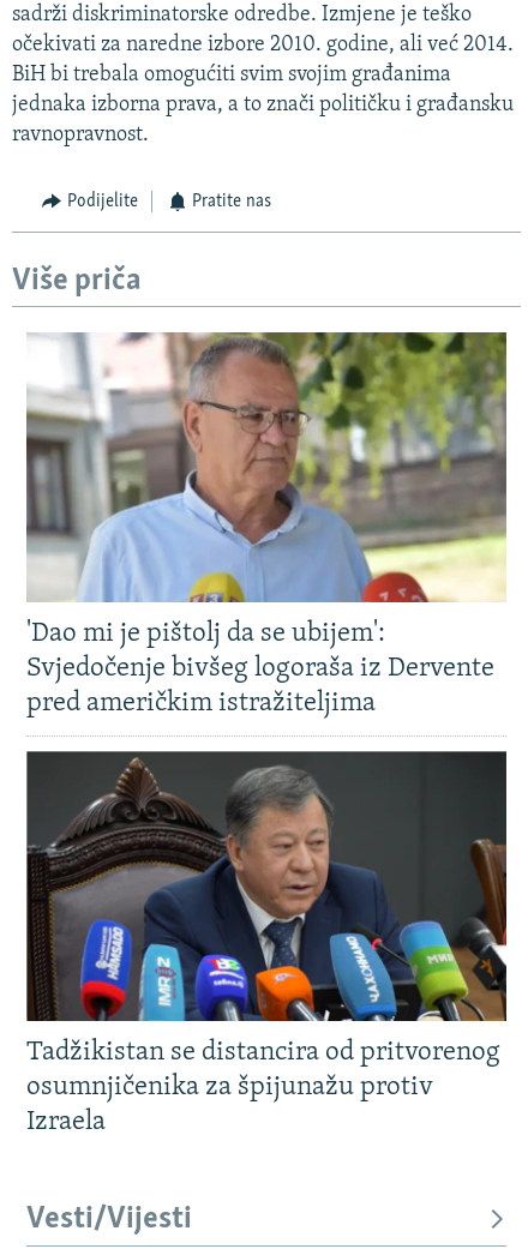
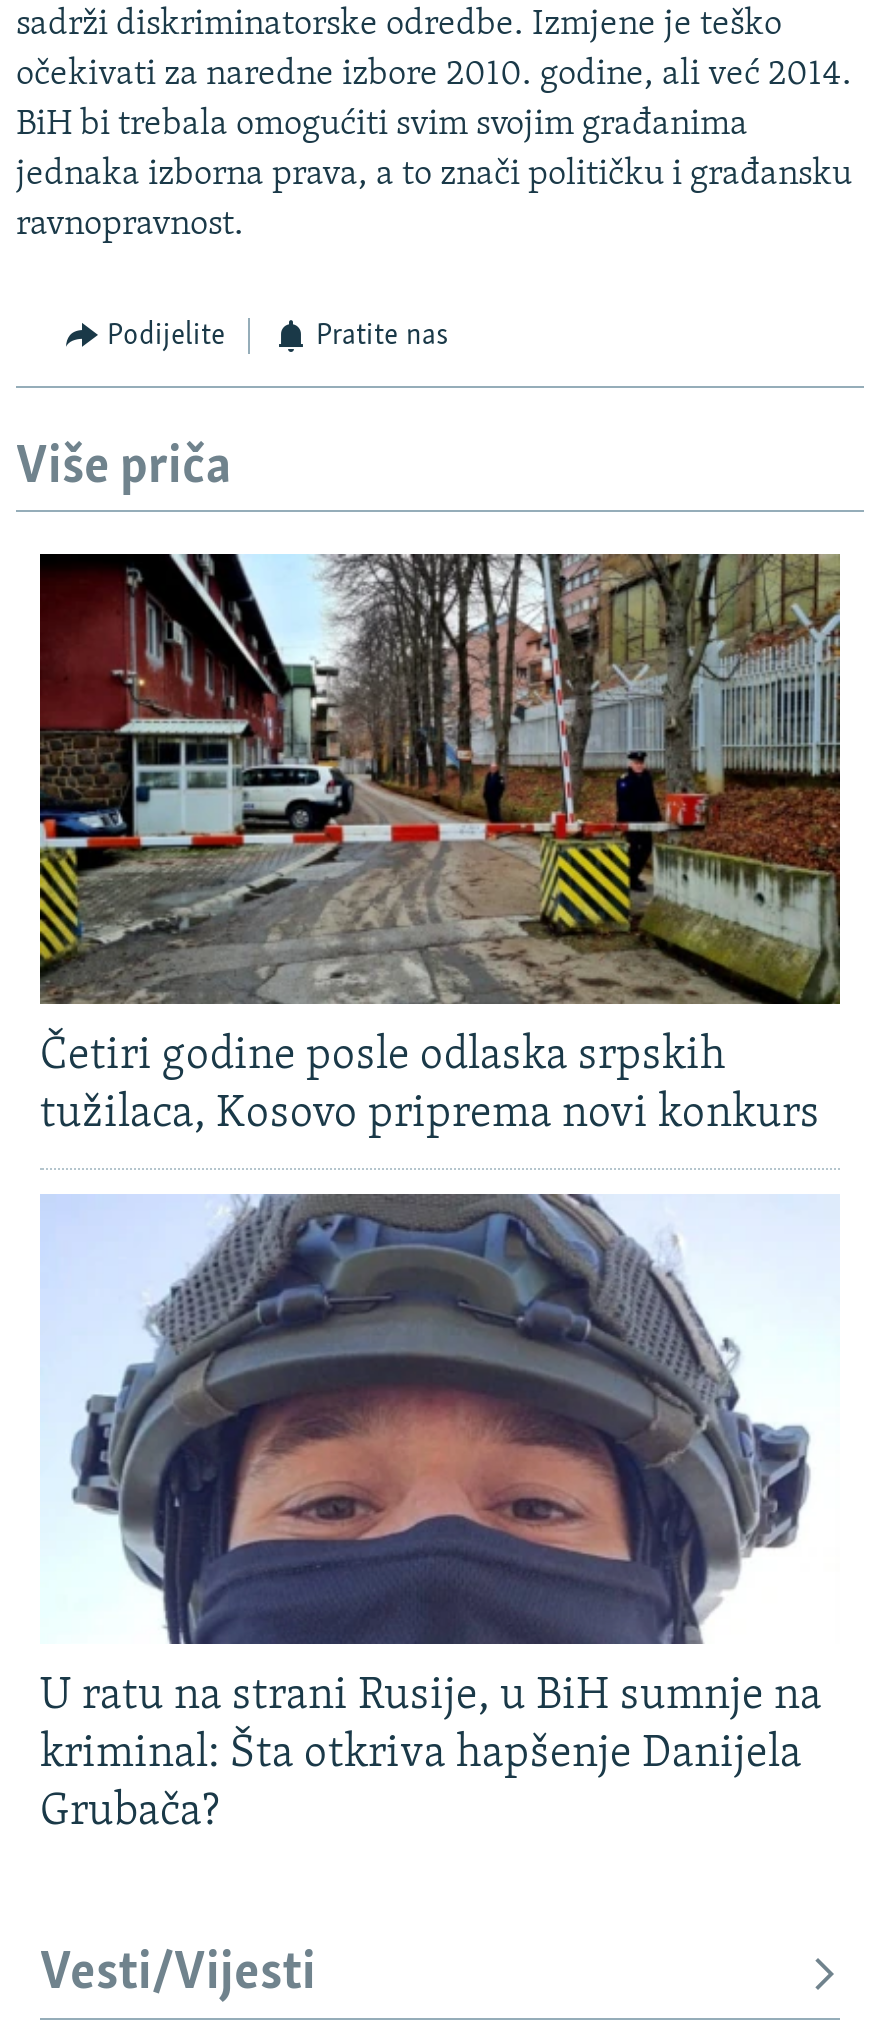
[25,331,506,718] [image] | 'Dao mi je pištolj da se ubijem': | Svjedočenje bivšeg logoraša iz Dervente | pred američkim istražiteljima -> [38,552,842,1139] [image] | Četiri godine posle odlaska srpskih | tužilaca, Kosovo priprema novi konkurs
[25,750,508,1137] [image] | Tadžikistan se distancira od pritvorenog | osumnjičenika za špijunažu protiv | Izraela -> [40,1196,840,1837] [image] | U ratu na strani Rusije, u BiH sumnje na | kriminal: Šta otkriva hapšenje Danijela | Grubača?

